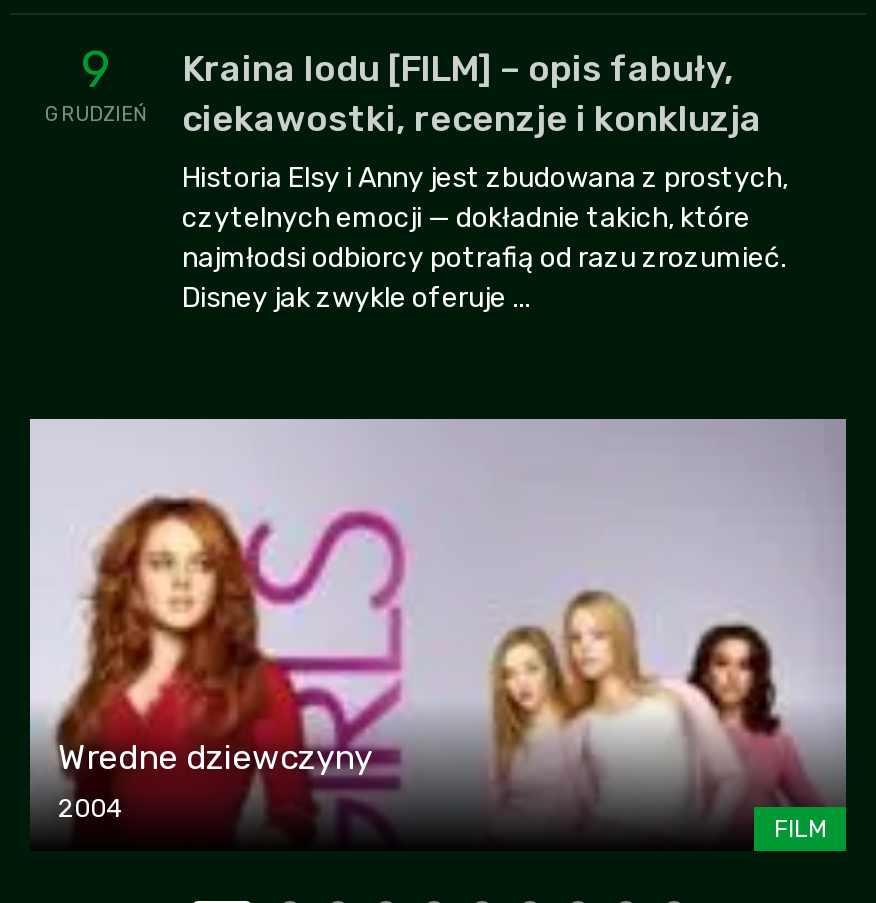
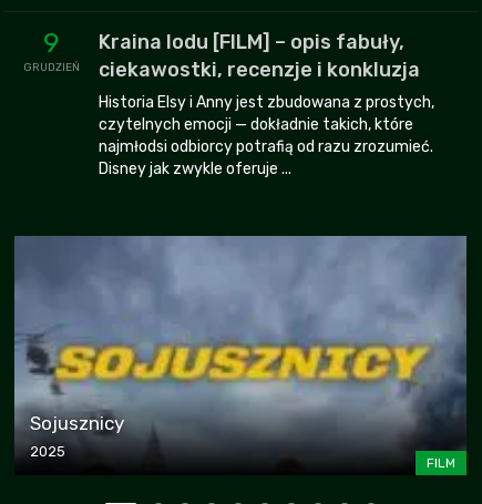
[28,417,848,823] [image] | Wredne dziewczyny | 2004 -> [13,235,466,464] [image] | Sojusznicy | 2025

